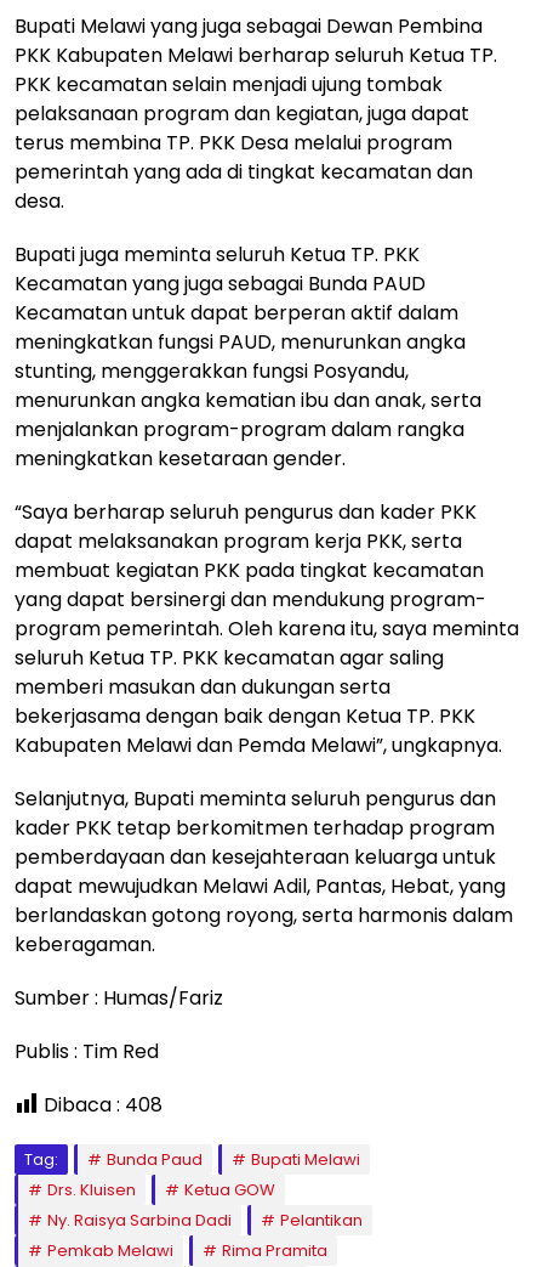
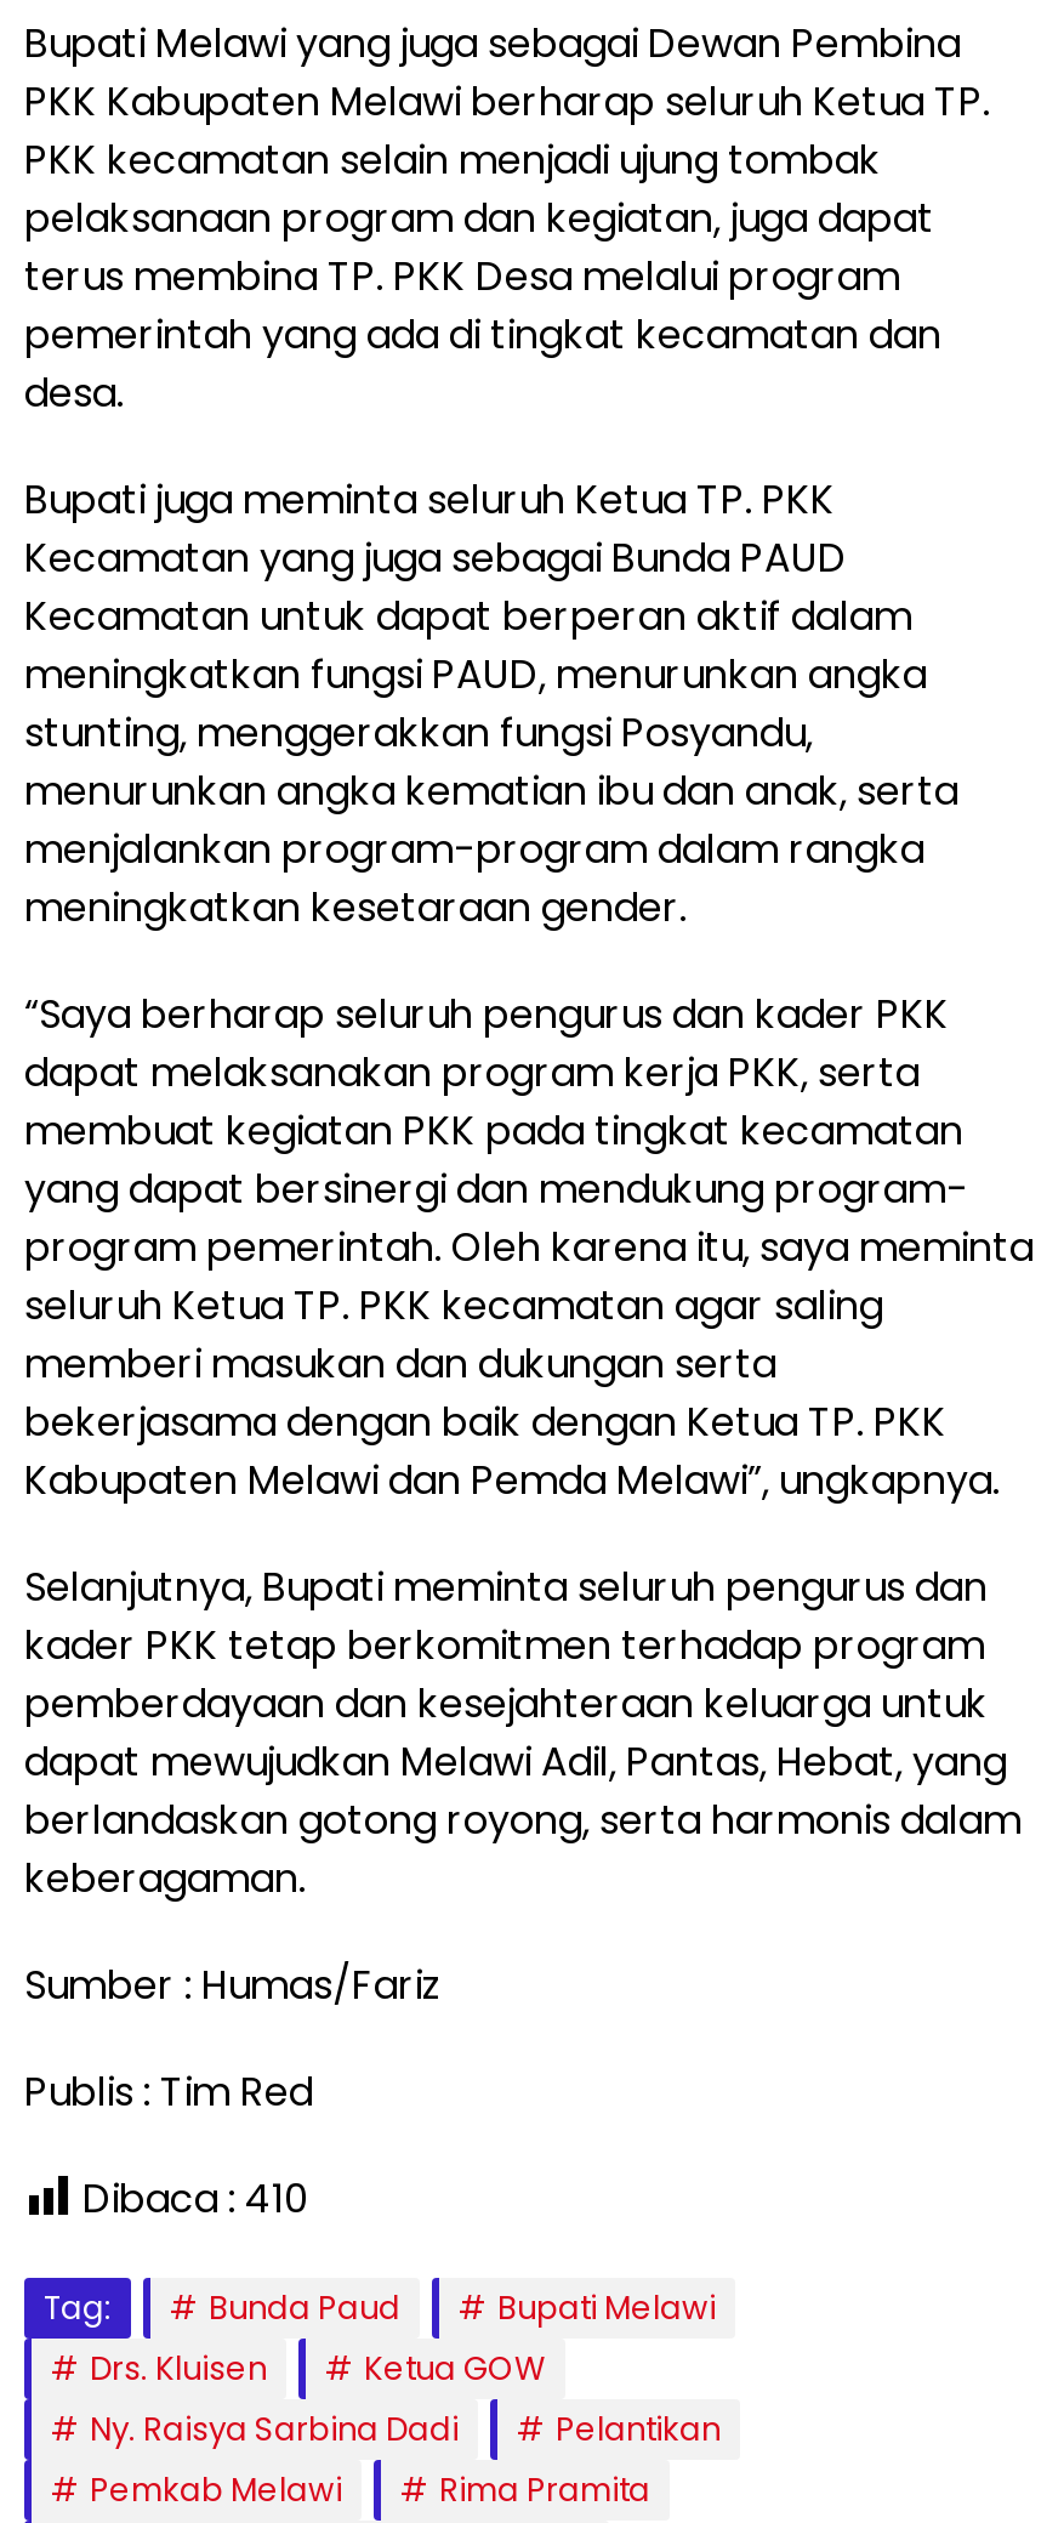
[44,1091,162,1119] Dibaca : 408 -> [82,2171,308,2227] Dibaca : 410

